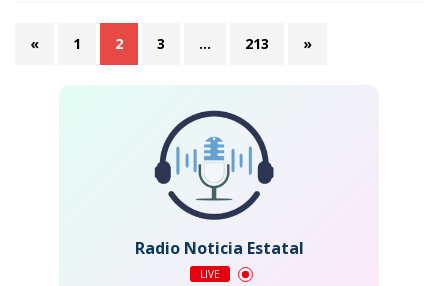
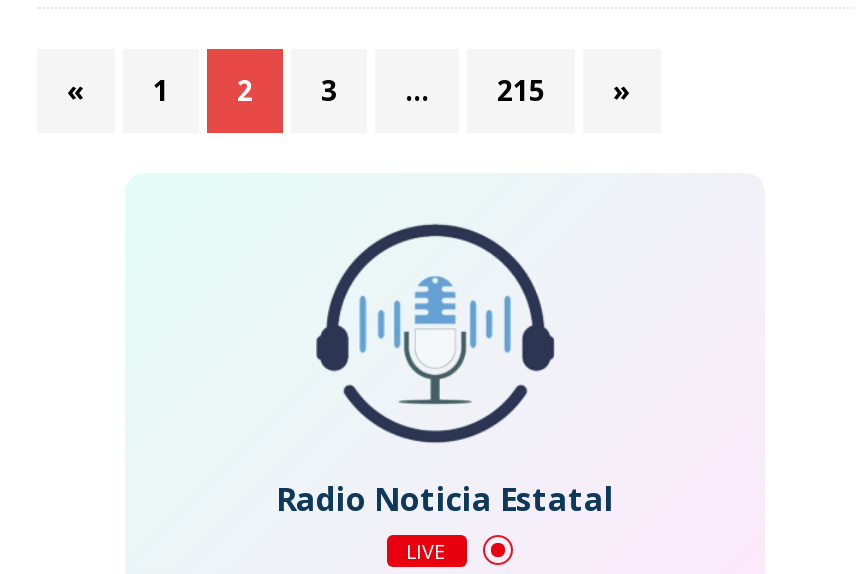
[245,34,269,53] 213 -> [497,71,545,109] 215

